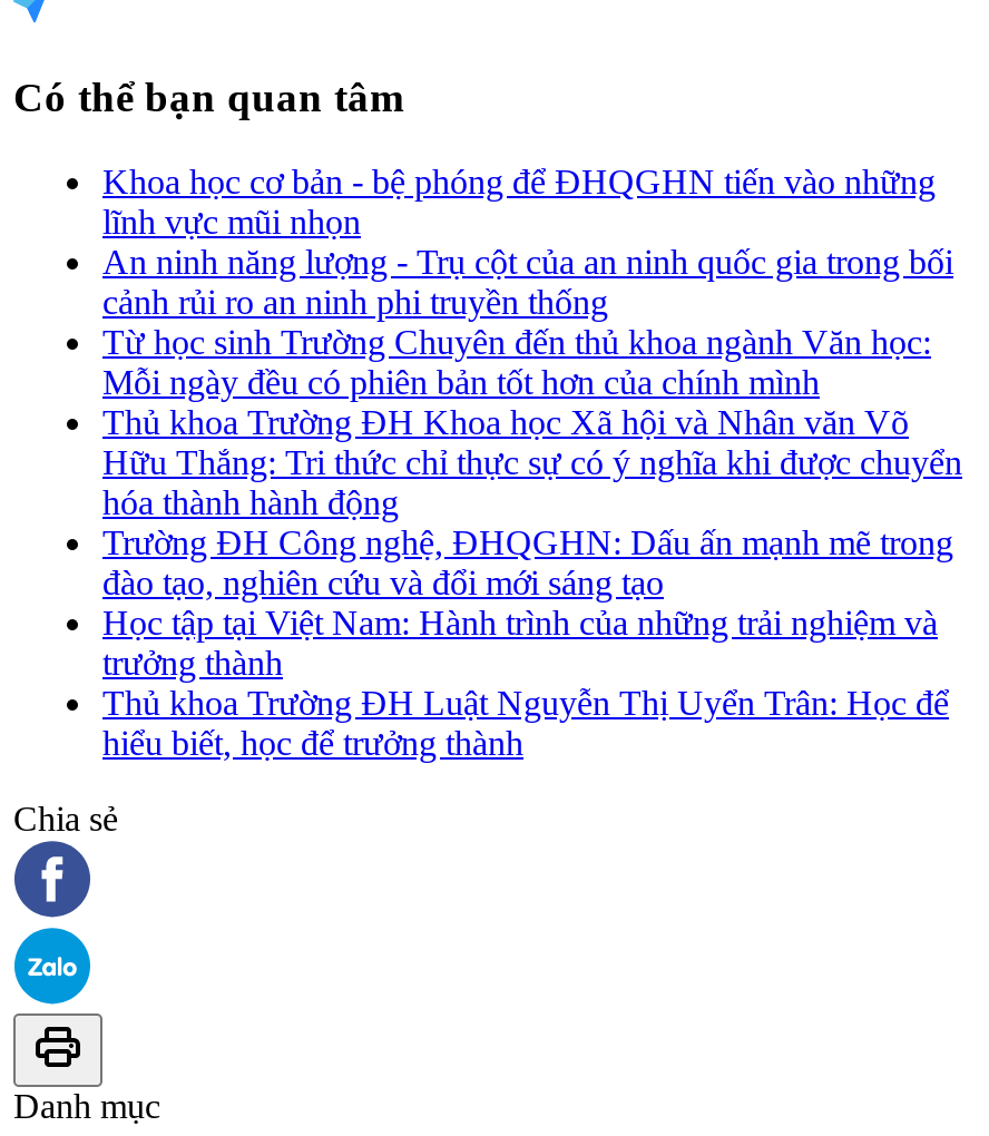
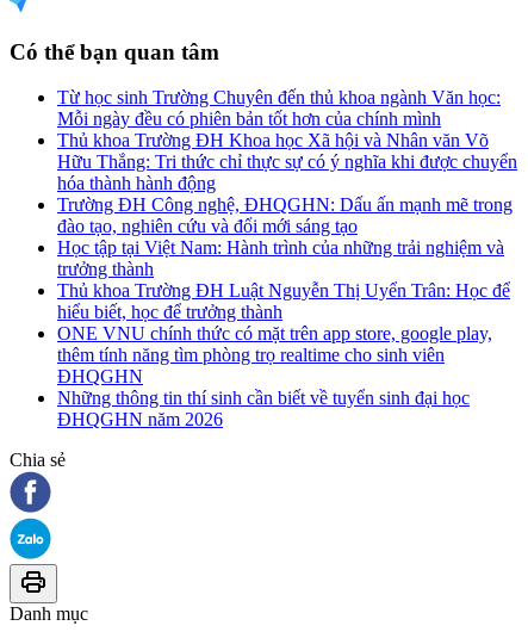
[102,163,953,321] Khoa học cơ bản - bệ phóng để ĐHQGHN tiến vào những | lĩnh vực mũi nhọn | An ninh năng lượng - Trụ cột của an ninh quốc gia trong bối | cảnh rủi ro an ninh phi truyền thống -> none
moved [102,323,962,762] -> [57,87,517,322]: Từ học sinh Trường Chuyên đến thủ khoa ngành Văn học: | Mỗi ngày đều có phiên bản tốt hơn của chính mình | Thủ khoa Trường ĐH Khoa học Xã hội và Nhân văn Võ | ... | Thủ khoa Trường ĐH Luật Nguyễn Thị Uyển Trân: Học để | hiểu biết, học để trưởng thành
none -> [57,323,492,430] ONE VNU chính thức có mặt trên app store, google play, | thêm tính năng tìm phòng trọ realtime cho sinh viên | ĐHQGHN | Những thông tin thí sinh cần biết về tuyển sinh đại học | ĐHQGHN năm 2026

